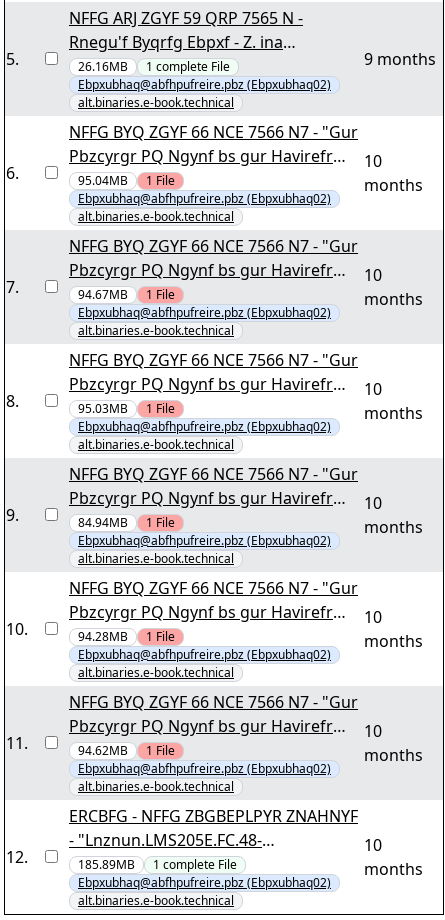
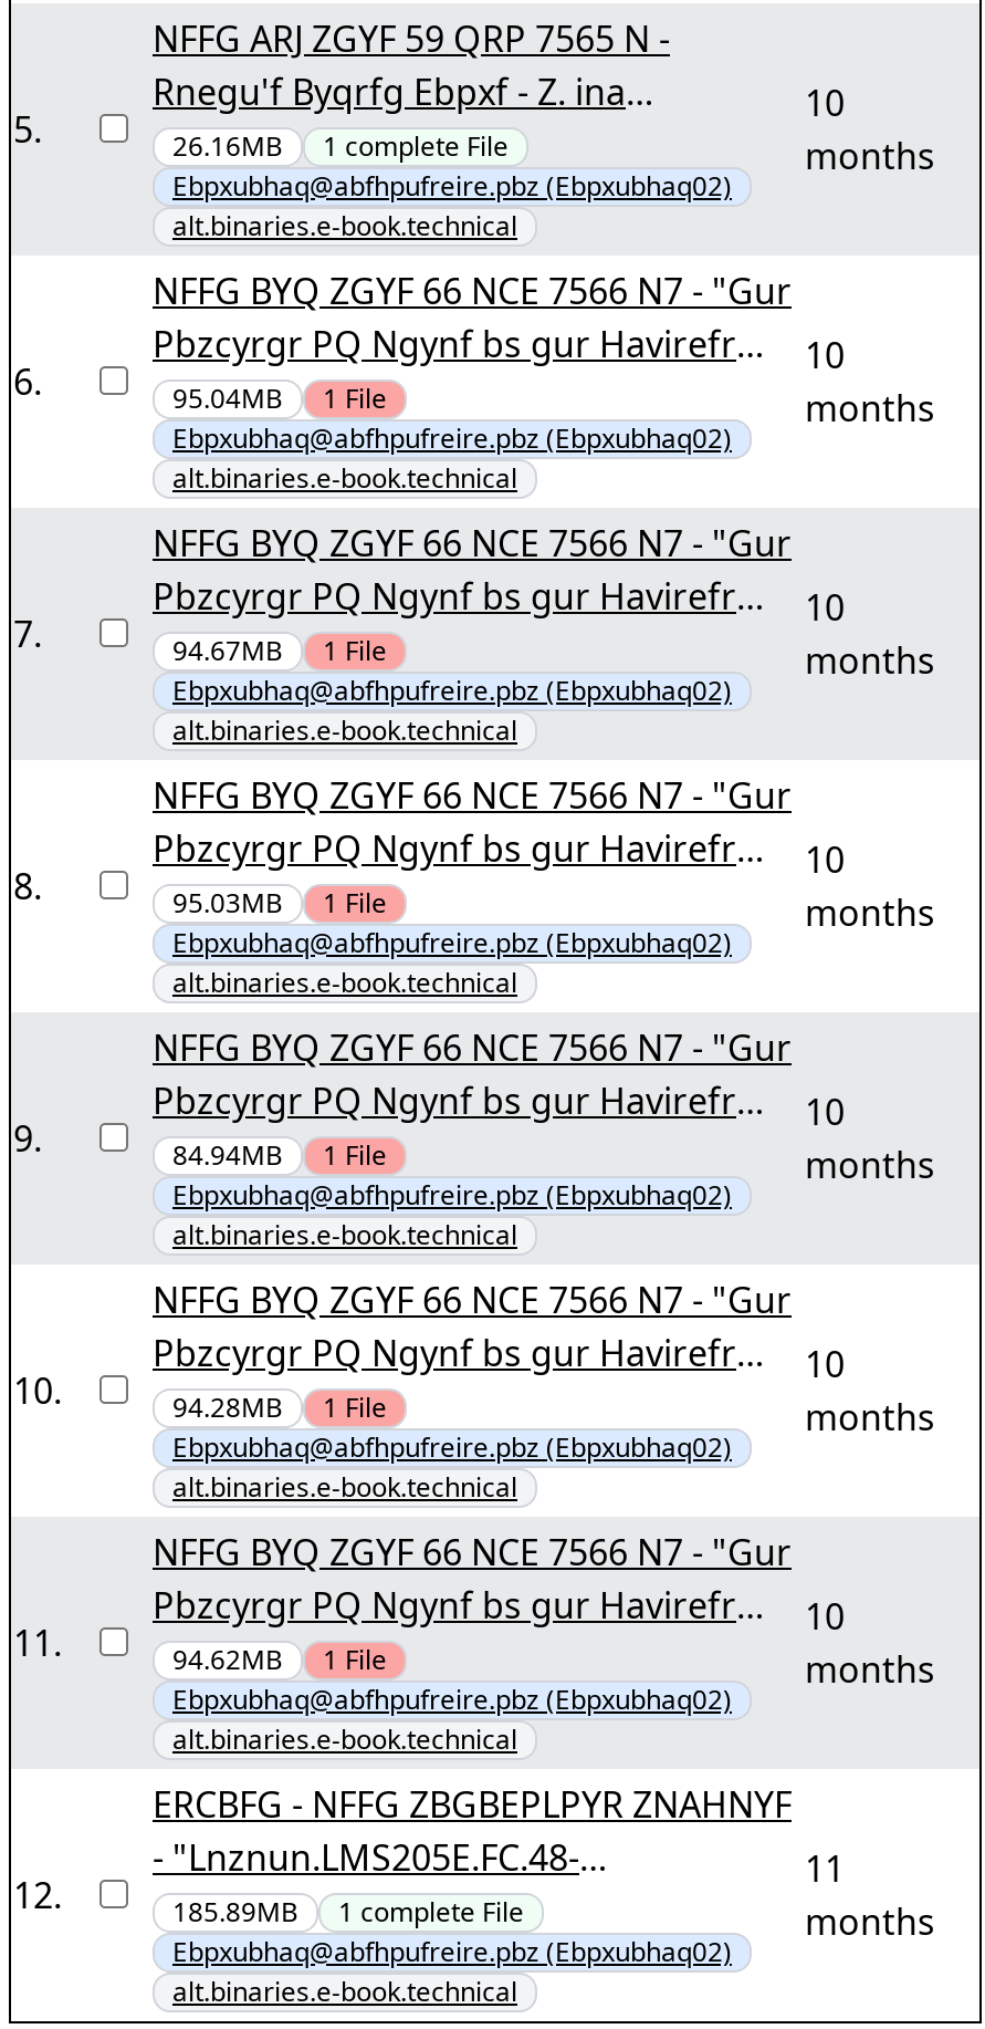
[364,48,436,70] 9 months -> [805,79,935,180] 10 | months
[364,834,382,856] 10 -> [805,1844,845,1893] 11

